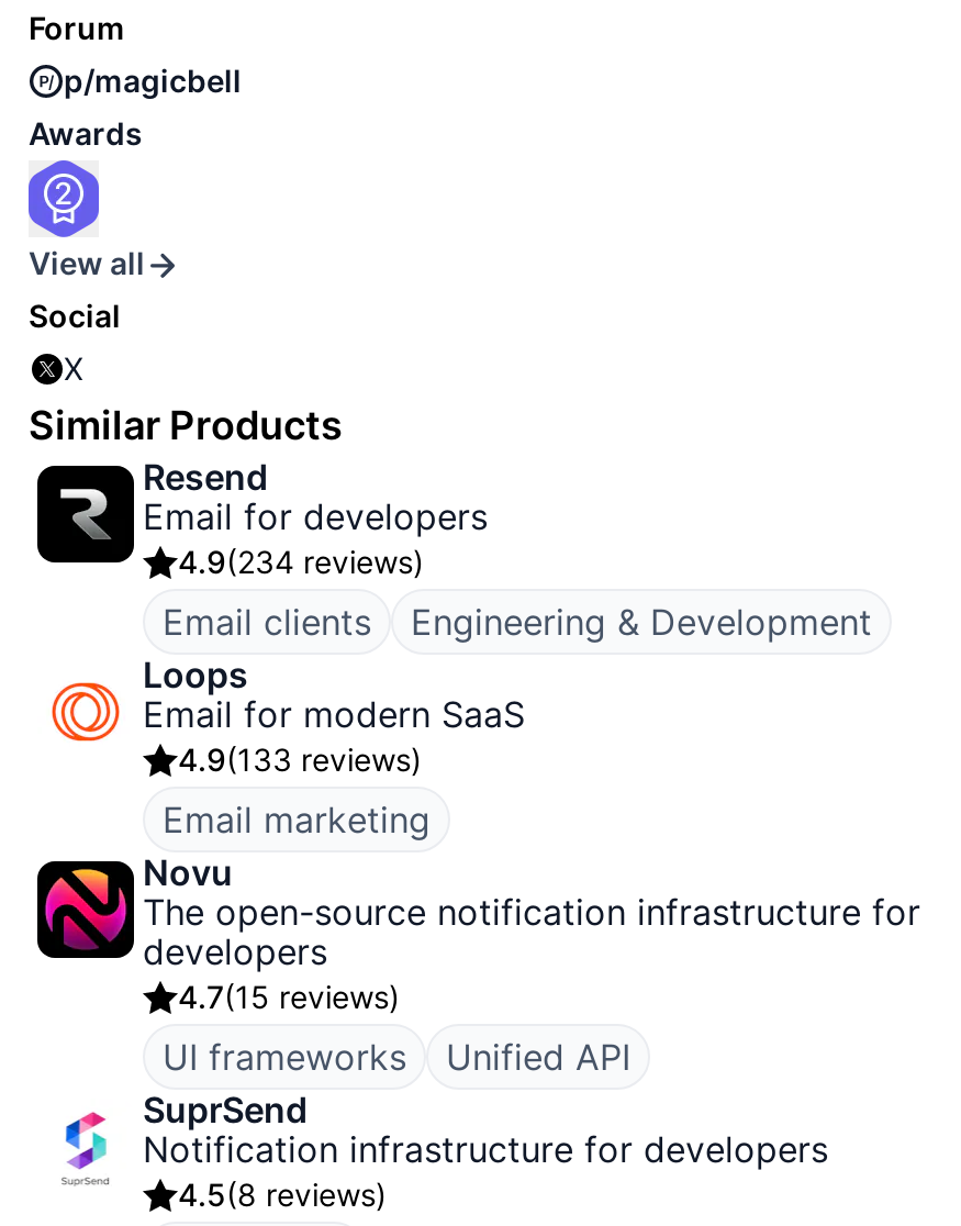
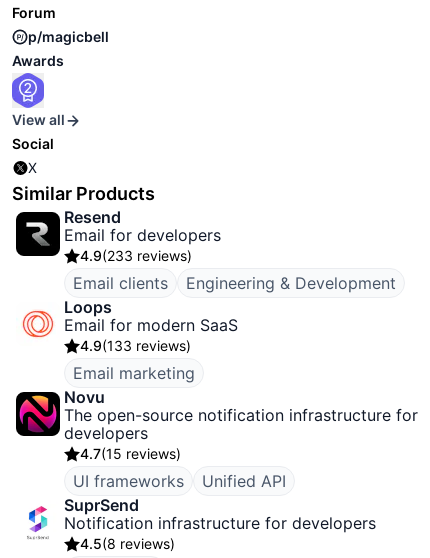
[178,543,424,580] 4.9(234 reviews) -> [80,247,192,264] 4.9(233 reviews)

